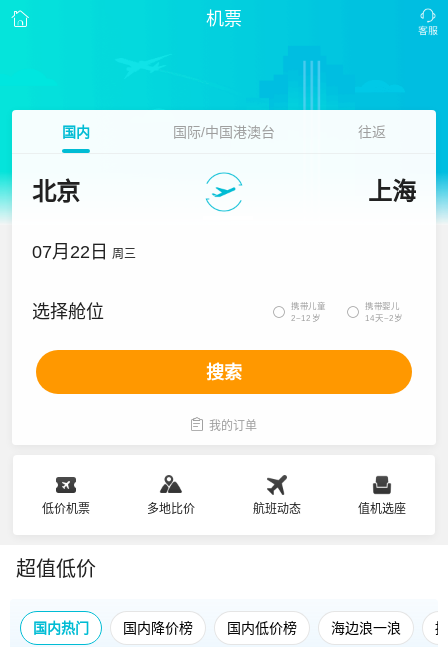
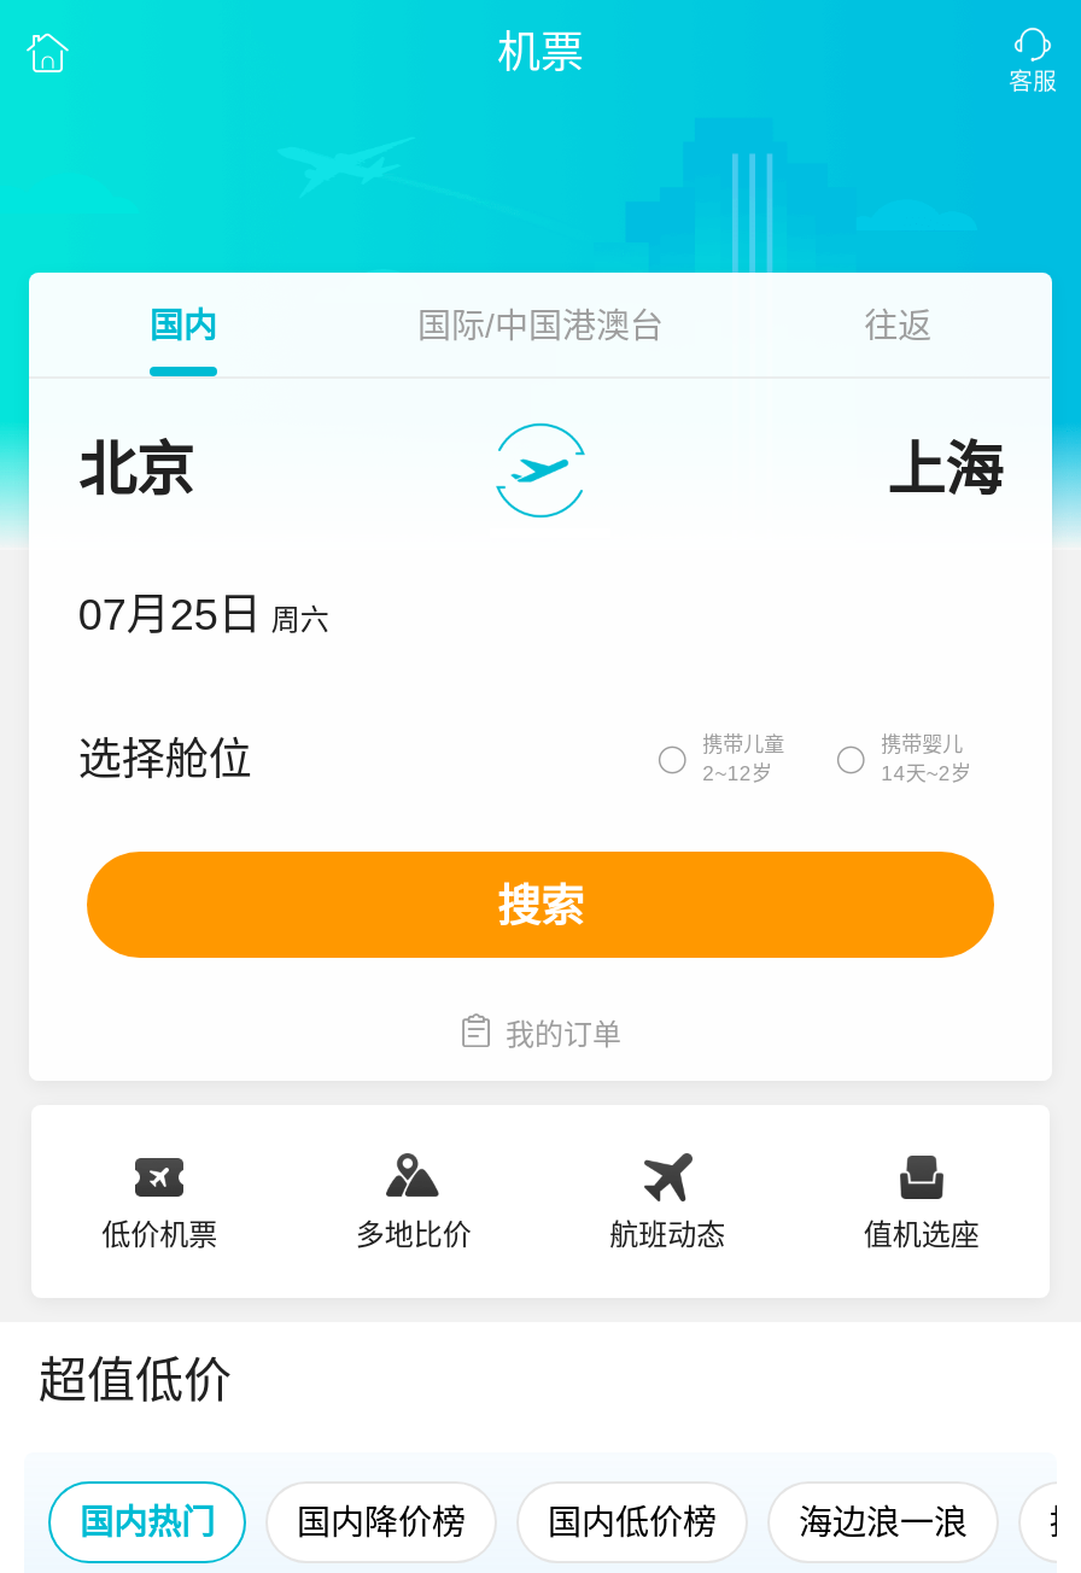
[32,242,136,262] 07月22日 周三 -> [78,591,329,639] 07月25日 周六

